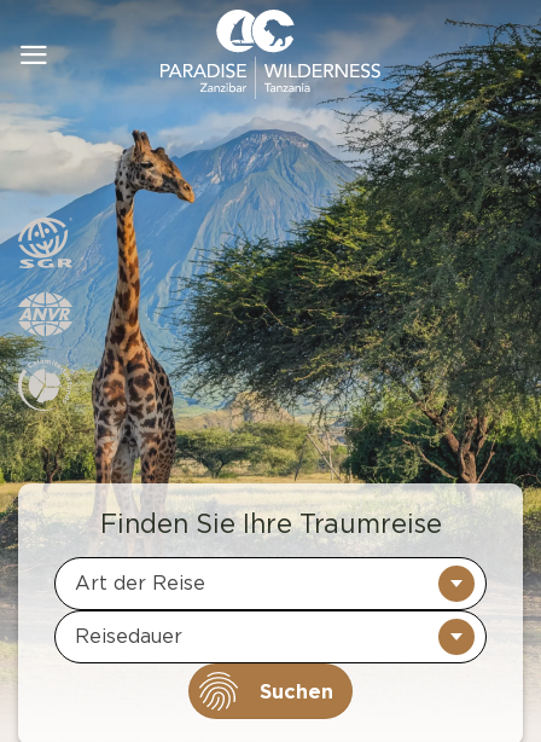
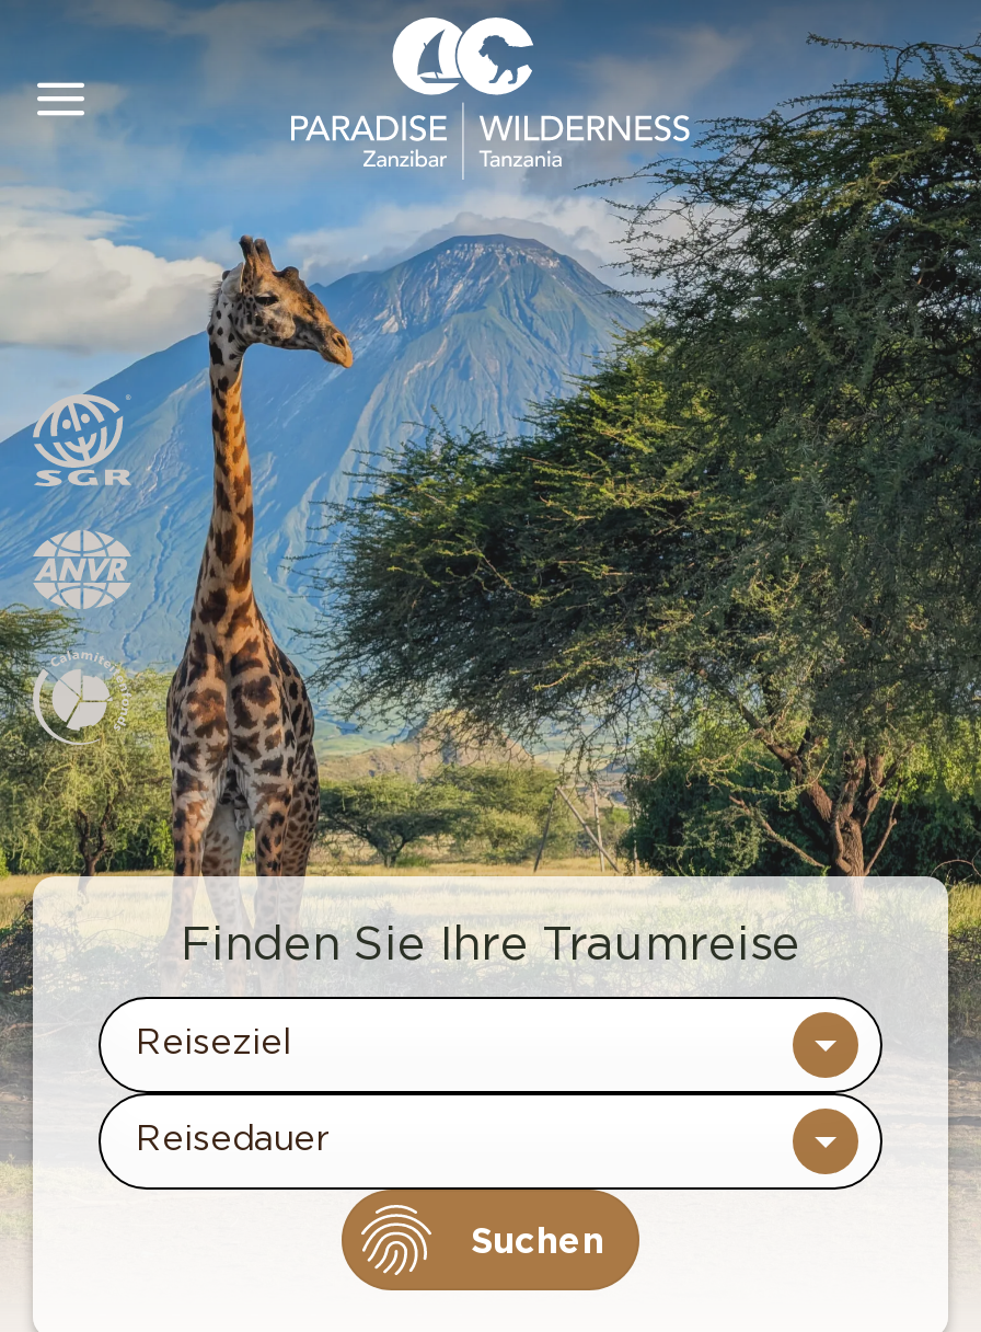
[75,574,205,646] Art der Reise | Reisedauer -> none

